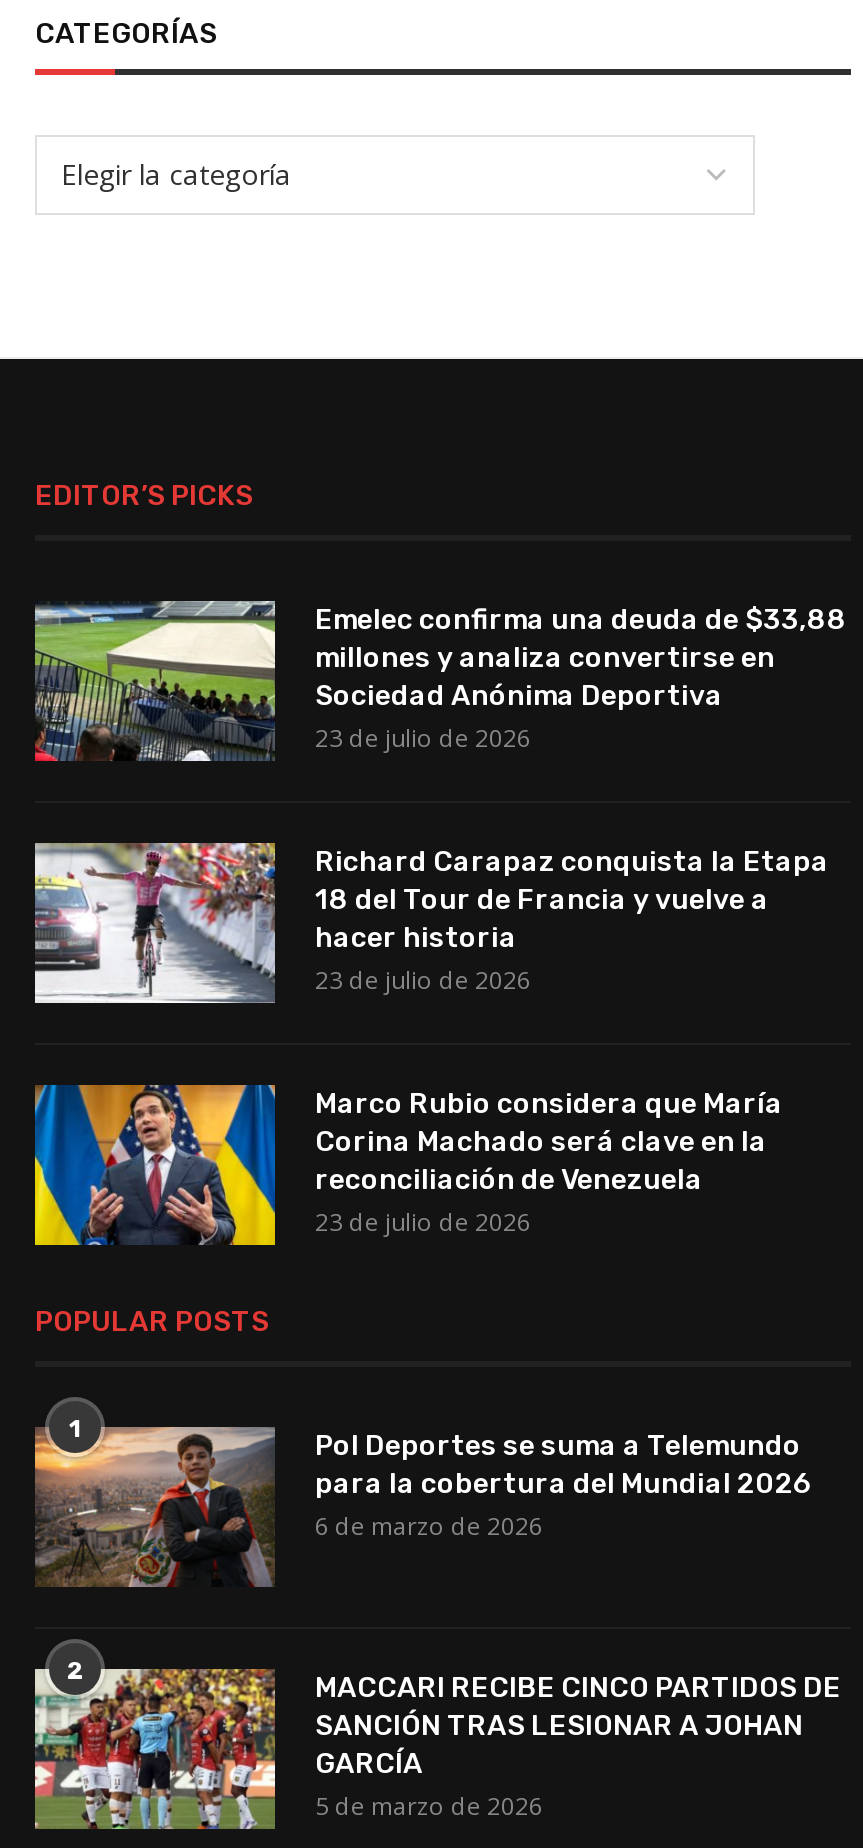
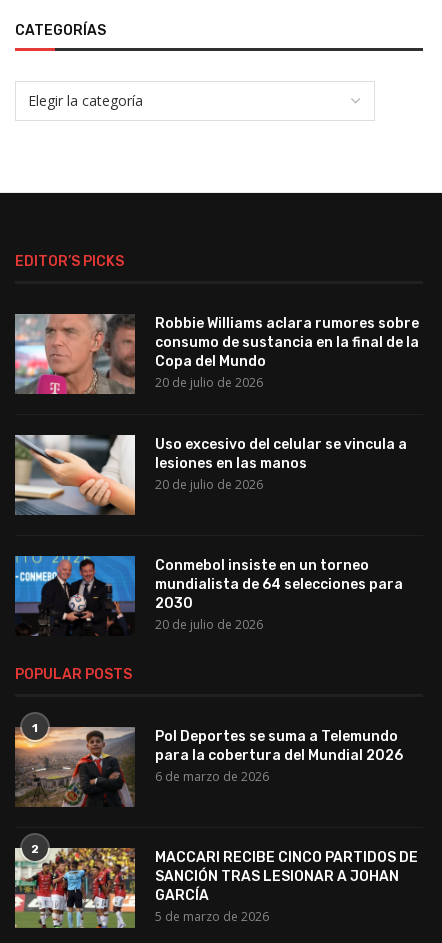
[33,599,847,763] [image] | Emelec confirma una deuda de $33,88 | millones y analiza convertirse en | Sociedad Anónima Deportiva | 23 de julio de 2026 -> [14,313,419,395] [image] | Robbie Williams aclara rumores sobre | consumo de sustancia en la final de la | Copa del Mundo | 20 de julio de 2026
[33,841,829,1005] [image] | Richard Carapaz conquista la Etapa | 18 del Tour de Francia y vuelve a | hacer historia | 23 de julio de 2026 -> [14,434,407,515] [image] | Uso excesivo del celular se vincula a | lesiones en las manos | 20 de julio de 2026
[33,1083,783,1247] [image] | Marco Rubio considera que María | Corina Machado será clave en la | reconciliación de Venezuela | 23 de julio de 2026 -> [14,555,403,637] [image] | Conmebol insiste en un torneo | mundialista de 64 selecciones para | 2030 | 20 de julio de 2026

